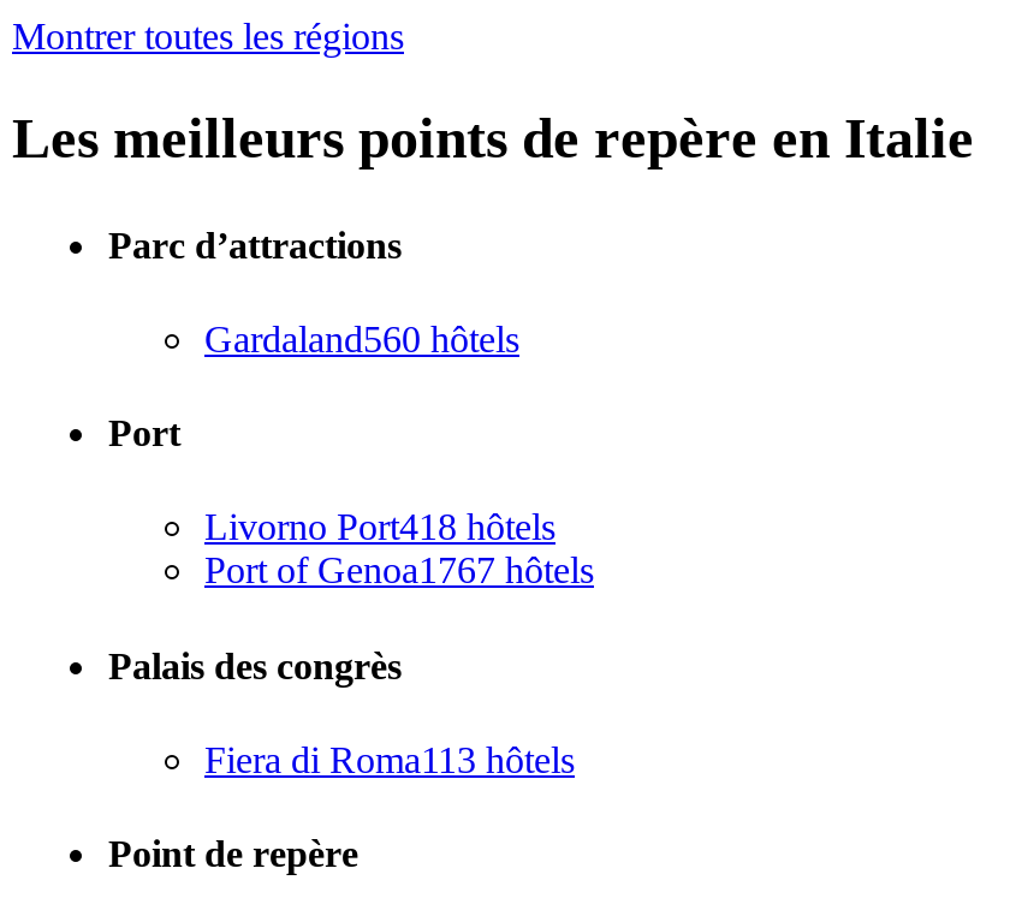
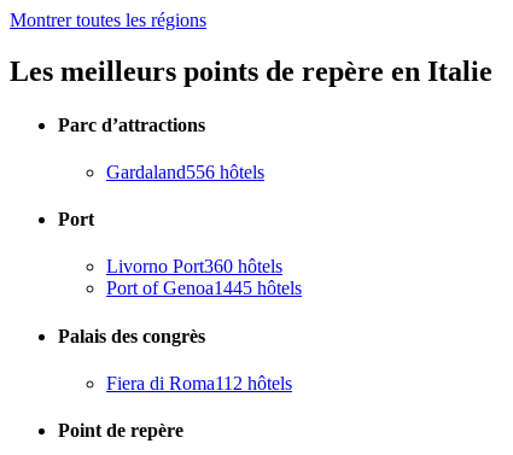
[204,318,519,359] Gardaland560 hôtels -> [106,161,264,182] Gardaland556 hôtels
[204,507,555,548] Livorno Port418 hôtels -> [106,256,282,277] Livorno Port360 hôtels
[204,550,594,591] Port of Genoa1767 hôtels -> [106,278,302,299] Port of Genoa1445 hôtels
[204,739,575,780] Fiera di Roma113 hôtels -> [106,373,292,393] Fiera di Roma112 hôtels

